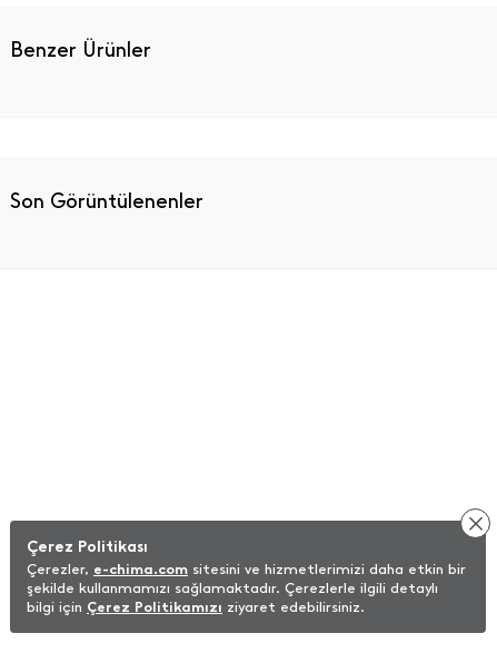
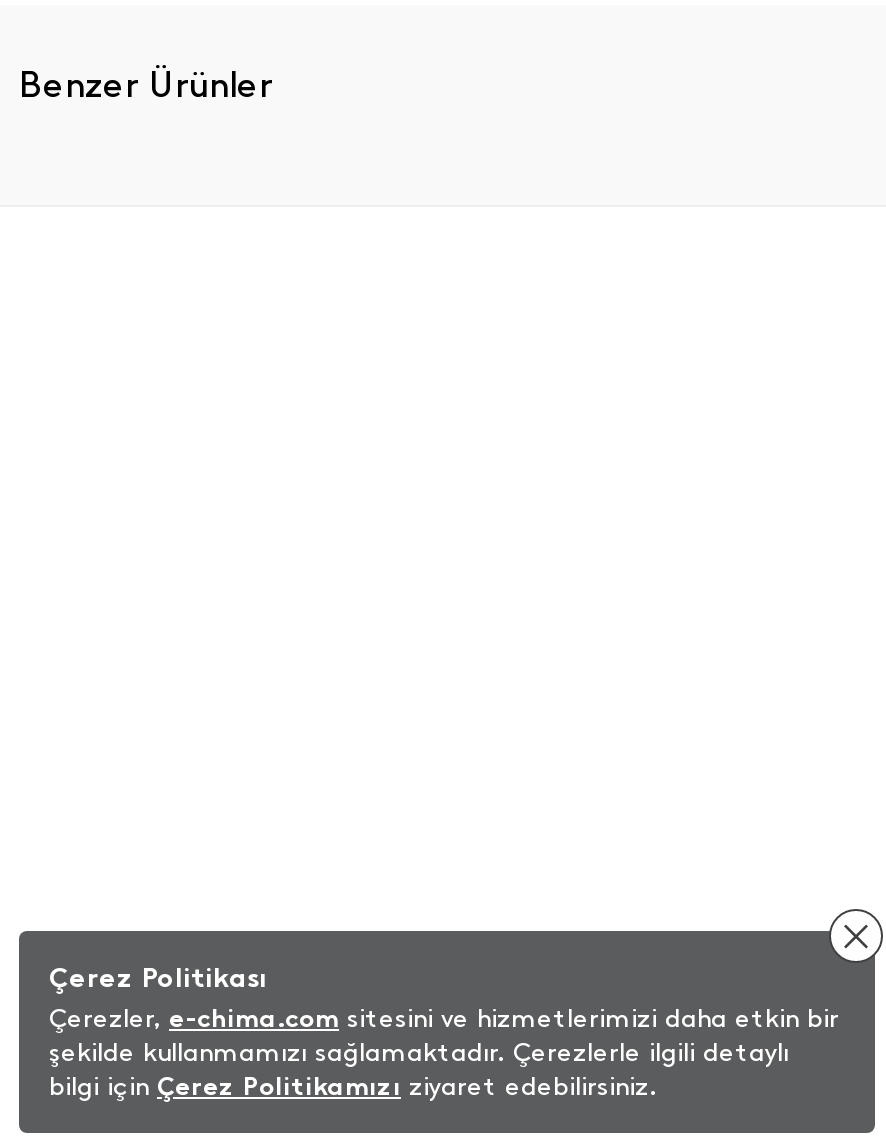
[10,189,203,214] Son Görüntülenenler -> none

